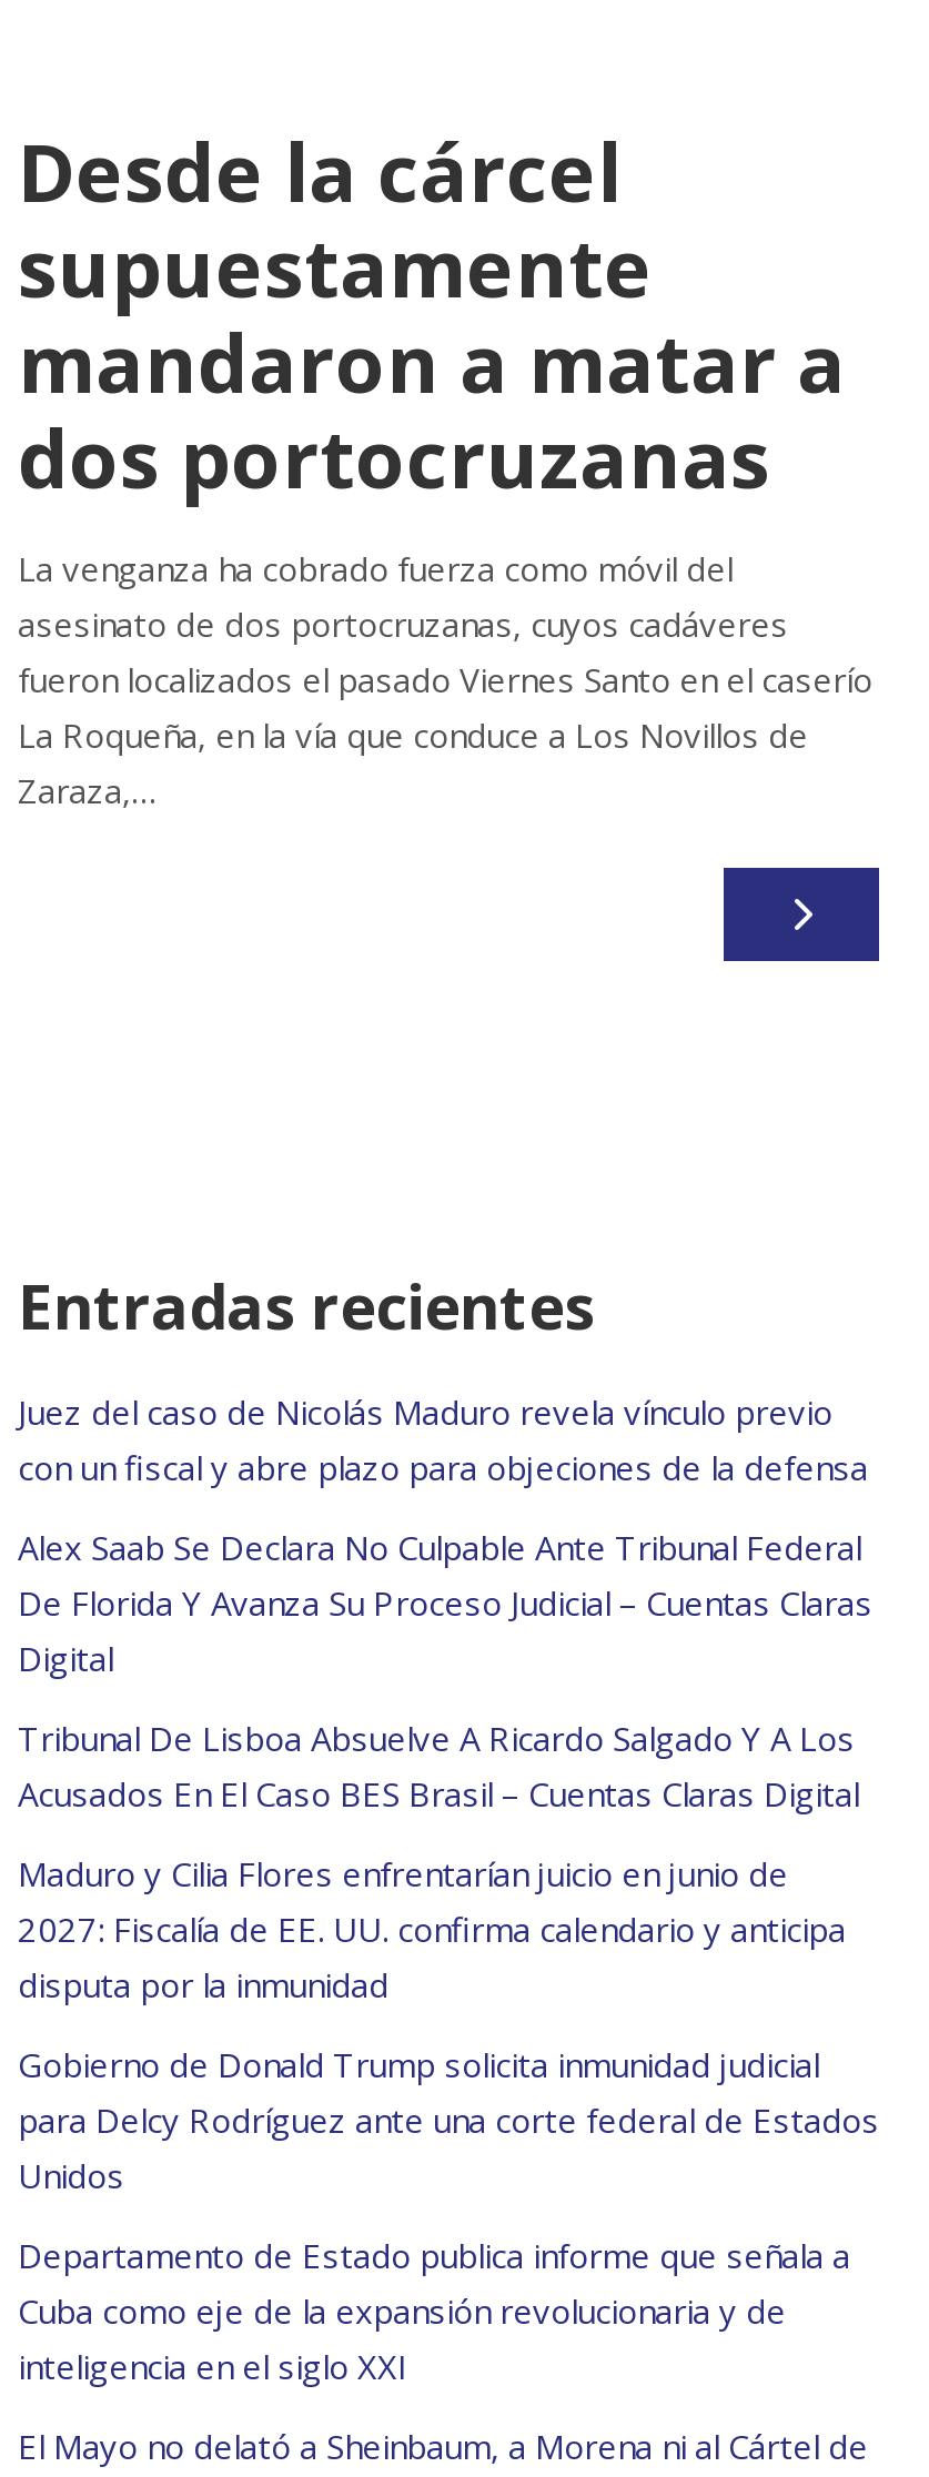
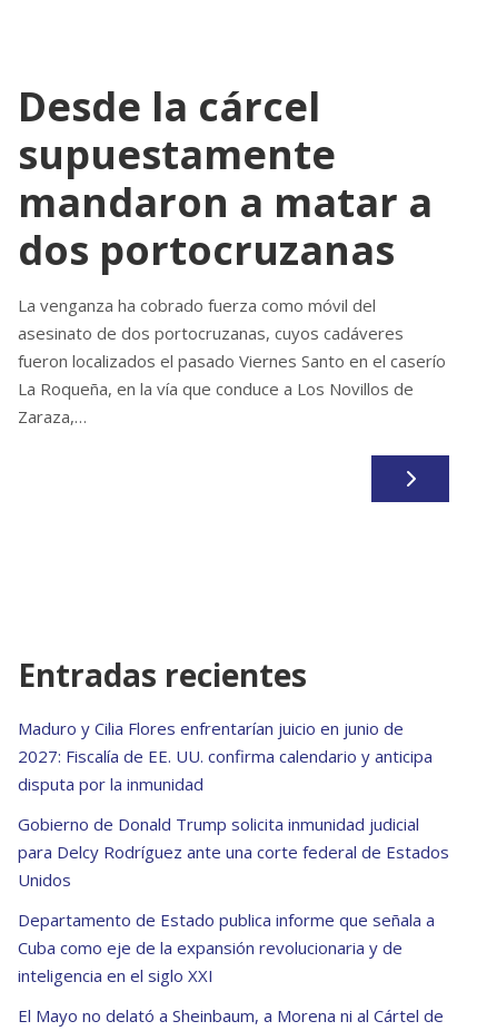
[18,1389,872,1816] Juez del caso de Nicolás Maduro revela vínculo previo | con un fiscal y abre plazo para objeciones de la defensa | Alex Saab Se Declara No Culpable Ante Tribunal Federal | De Florida Y Avanza Su Proceso Judicial – Cuentas Claras | Digital | Tribunal De Lisboa Absuelve A Ricardo Salgado Y A Los | Acusados En El Caso BES Brasil – Cuentas Claras Digital -> none

